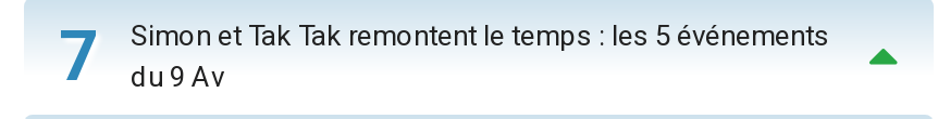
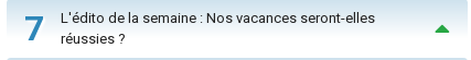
[131,20,829,93] Simon et Tak Tak remontent le temps : les 5 événements | du 9 Av -> [61,10,375,47] L'édito de la semaine : Nos vacances seront-elles | réussies ?

